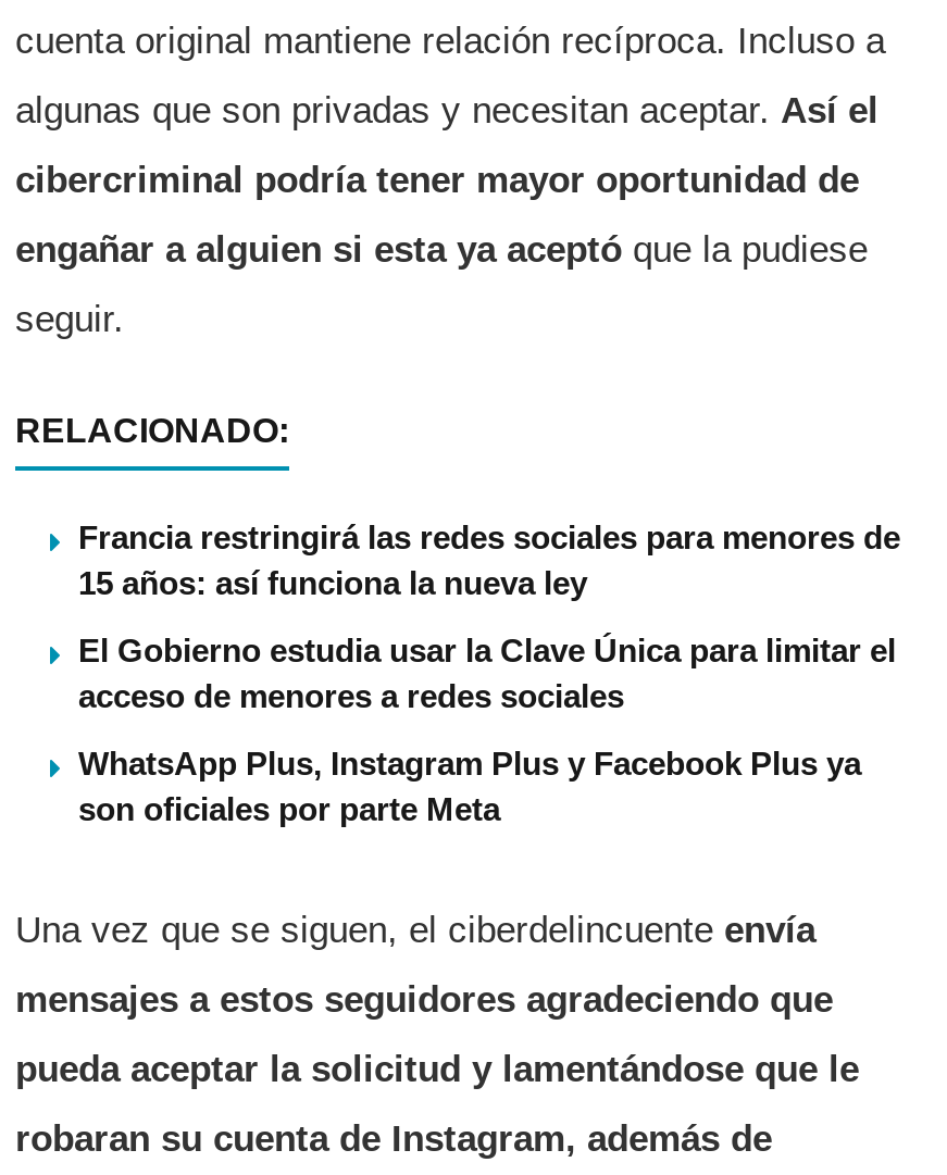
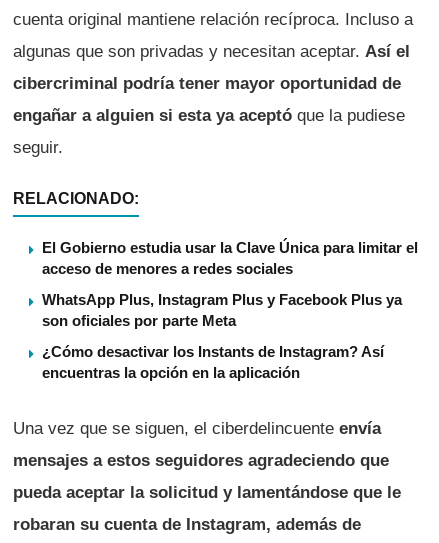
[78,517,900,600] Francia restringirá las redes sociales para menores de | 15 años: así funciona la nueva ley -> none
moved [78,630,896,826] -> [42,238,418,328]: El Gobierno estudia usar la Clave Única para limitar el | acceso de menores a redes sociales | WhatsApp Plus, Instagram Plus y Facebook Plus ya | son oficiales por parte Meta
none -> [42,342,384,380] ¿Cómo desactivar los Instants de Instagram? Así | encuentras la opción en la aplicación

